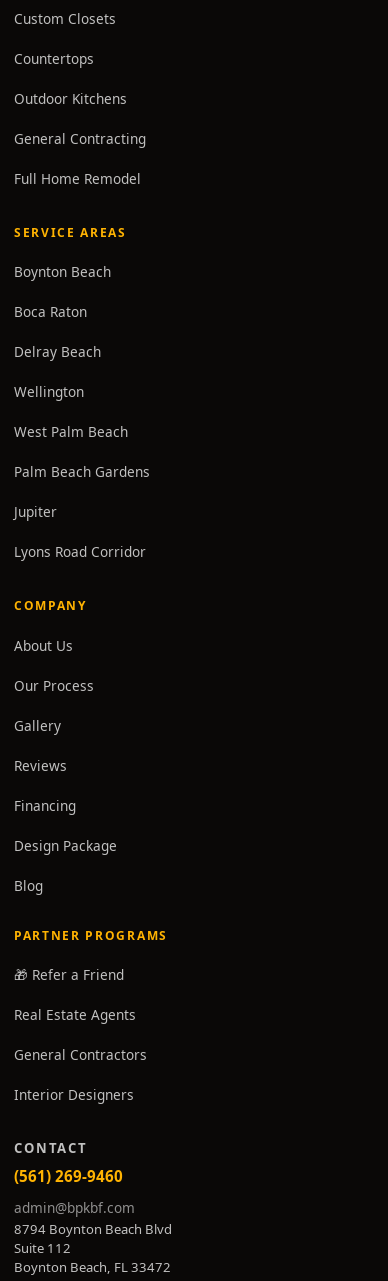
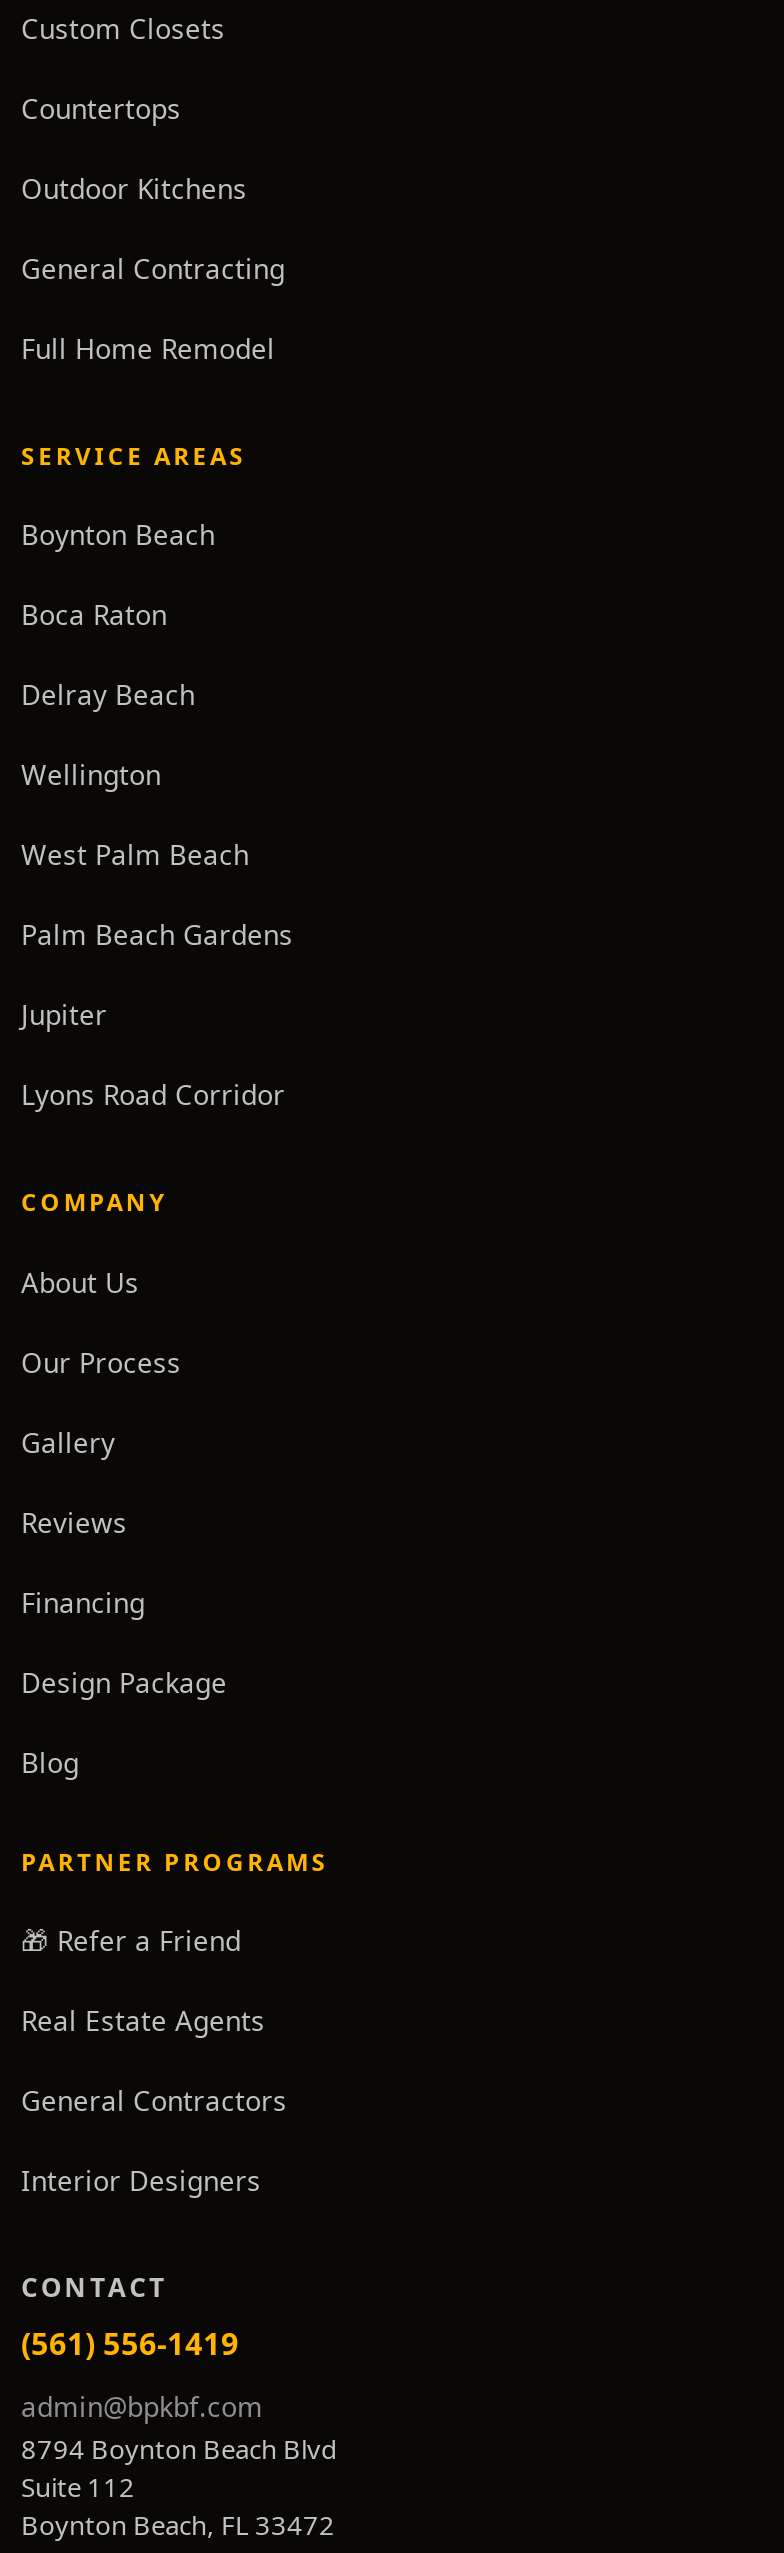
[14,1165,123,1185] (561) 269-9460 -> [21,2322,239,2362] (561) 556-1419

